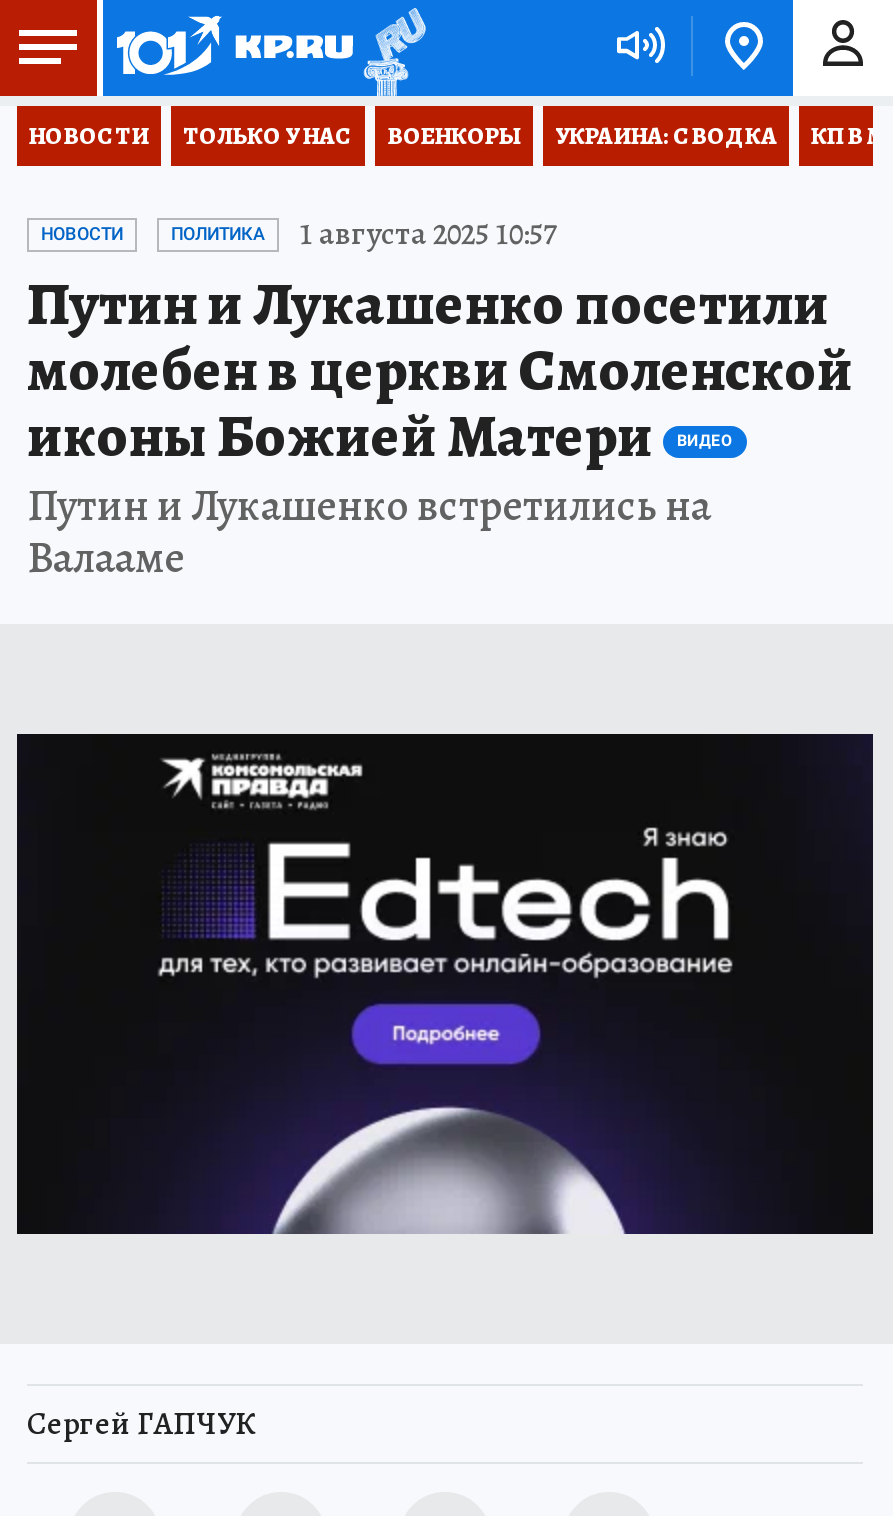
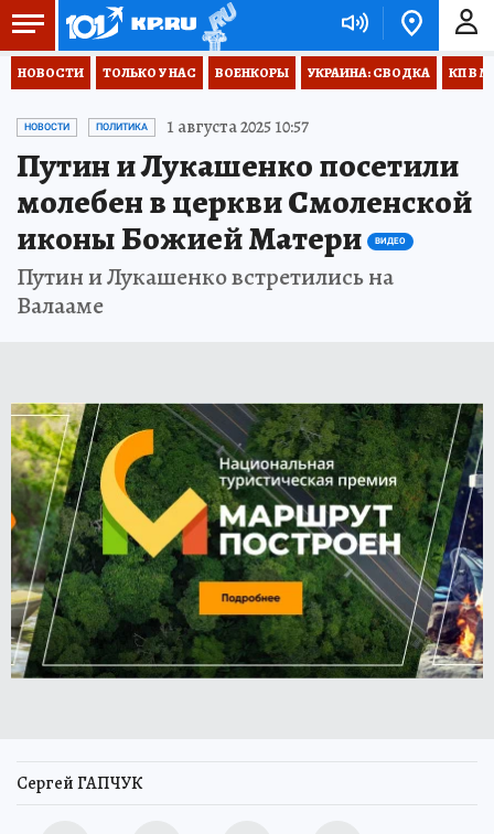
[15,732,875,1234] [image] -> [10,403,484,680] [image]

